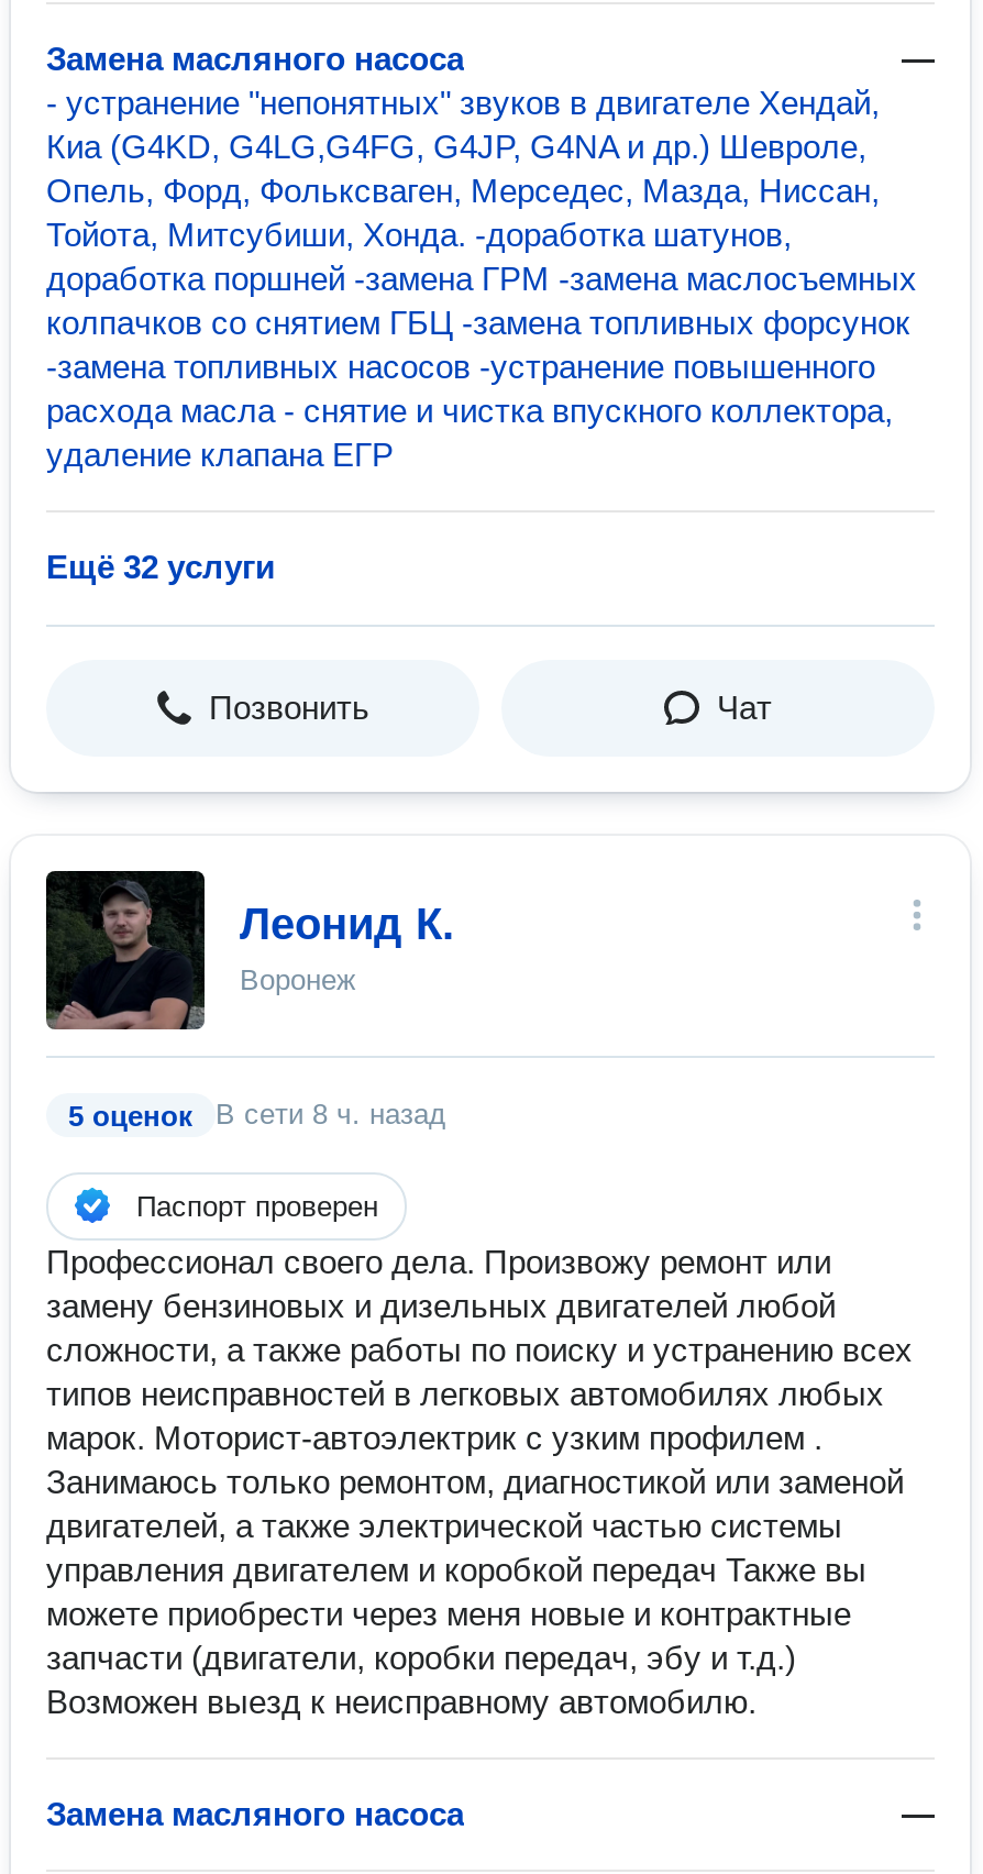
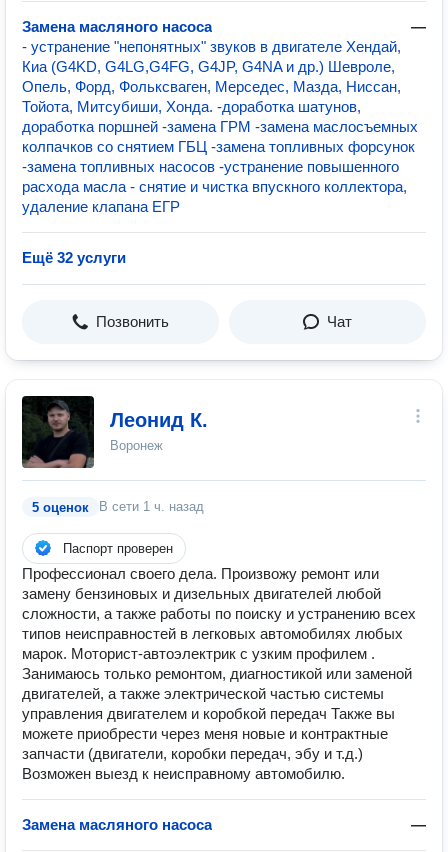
[68,1098,446,1133] 5 оценок В сети 8 ч. назад -> [32,499,204,515] 5 оценок В сети 1 ч. назад

